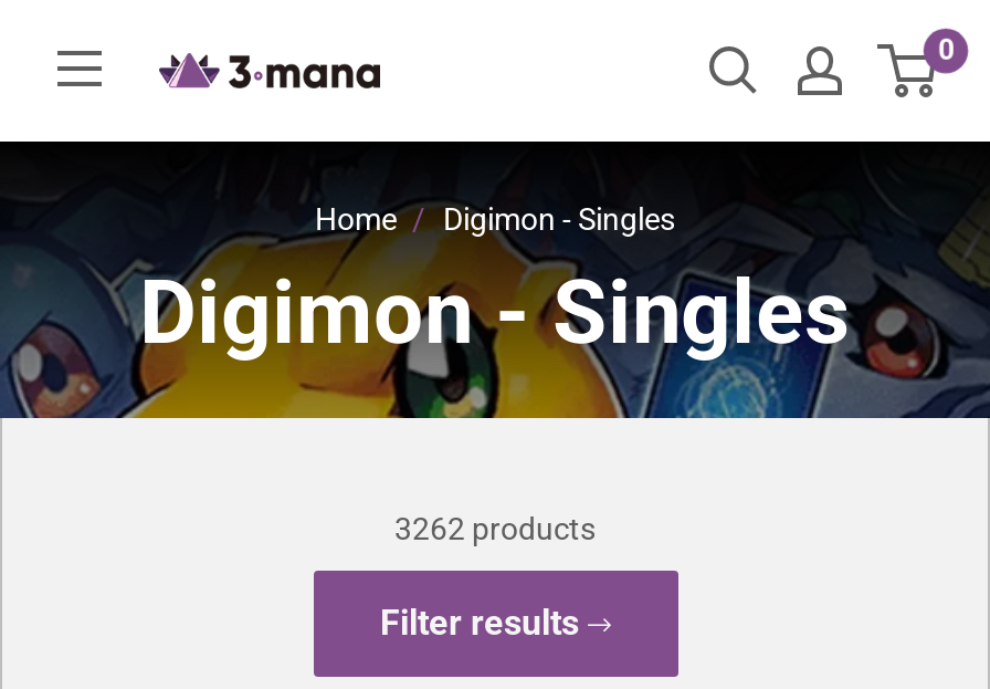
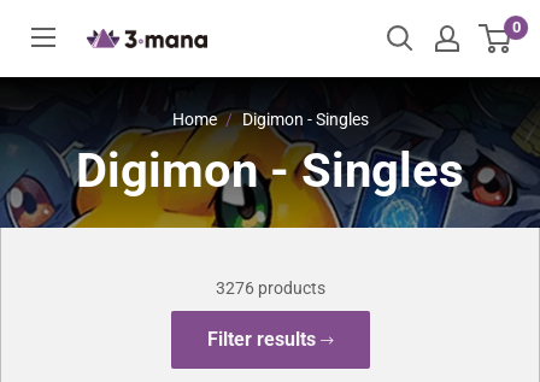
[394,511,596,546] 3262 products -> [215,278,325,298] 3276 products

